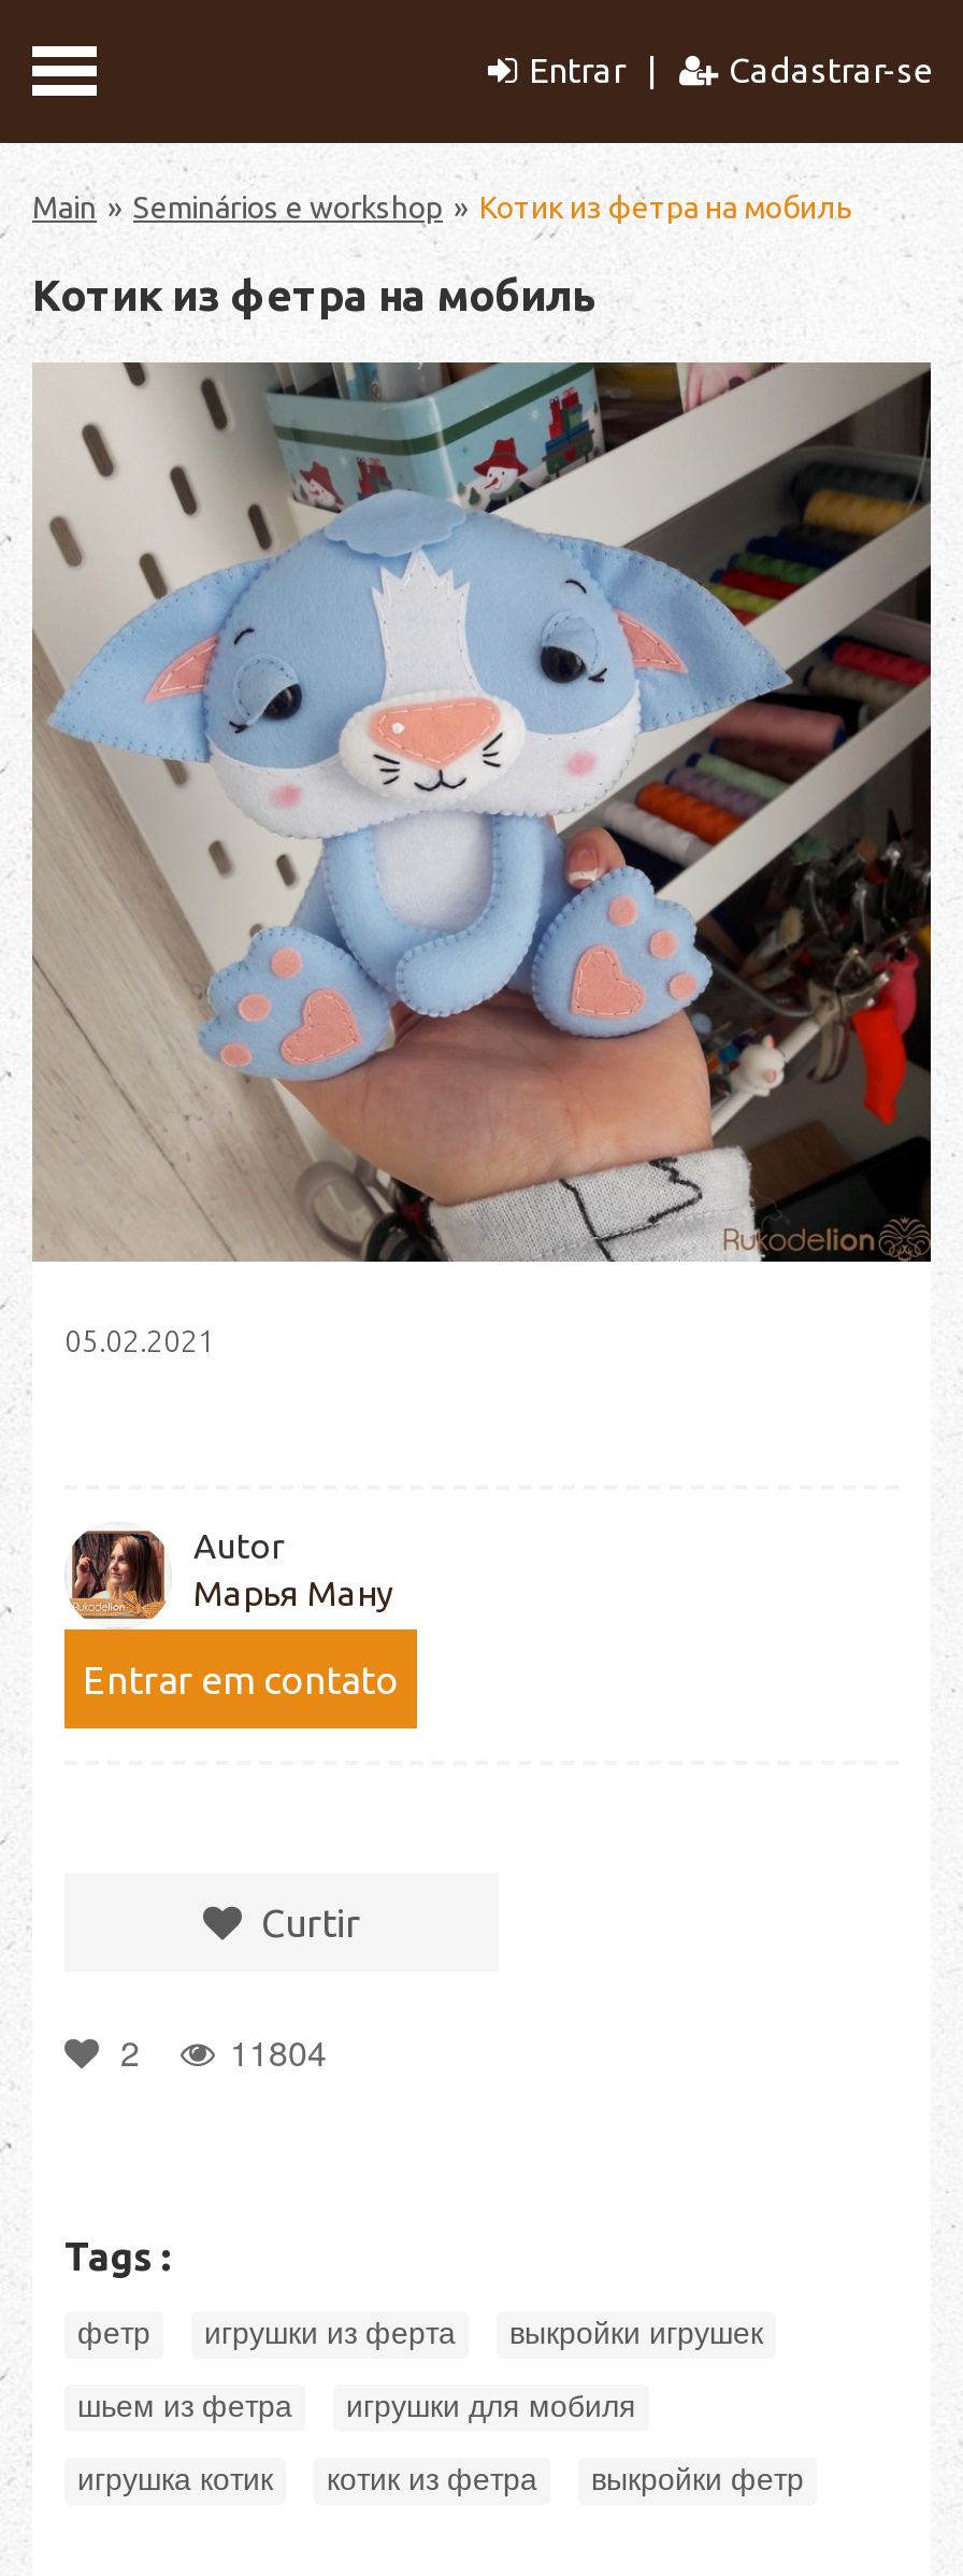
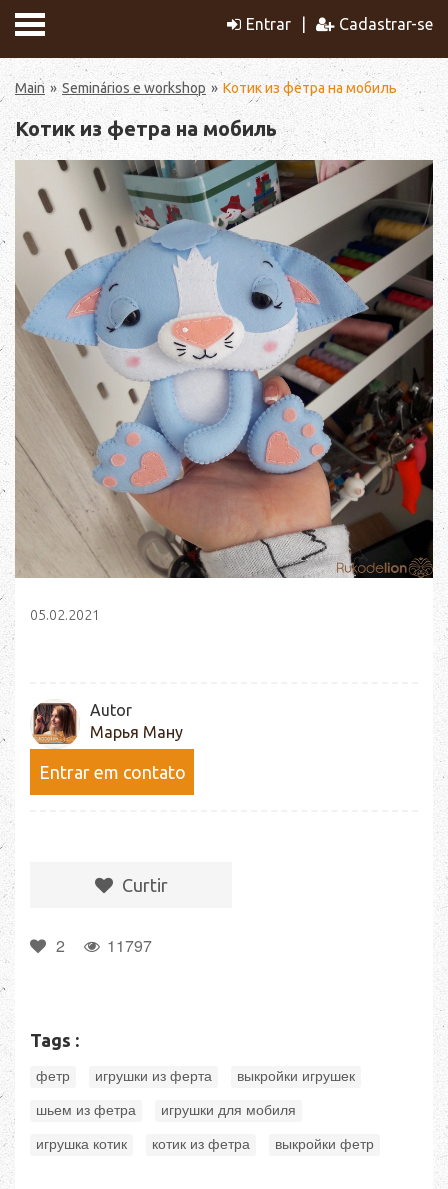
[120,2027,327,2077] 2 11804 -> [56,934,152,957] 2 11797

